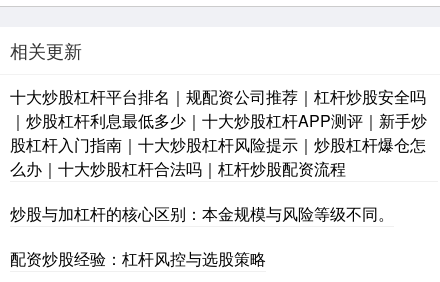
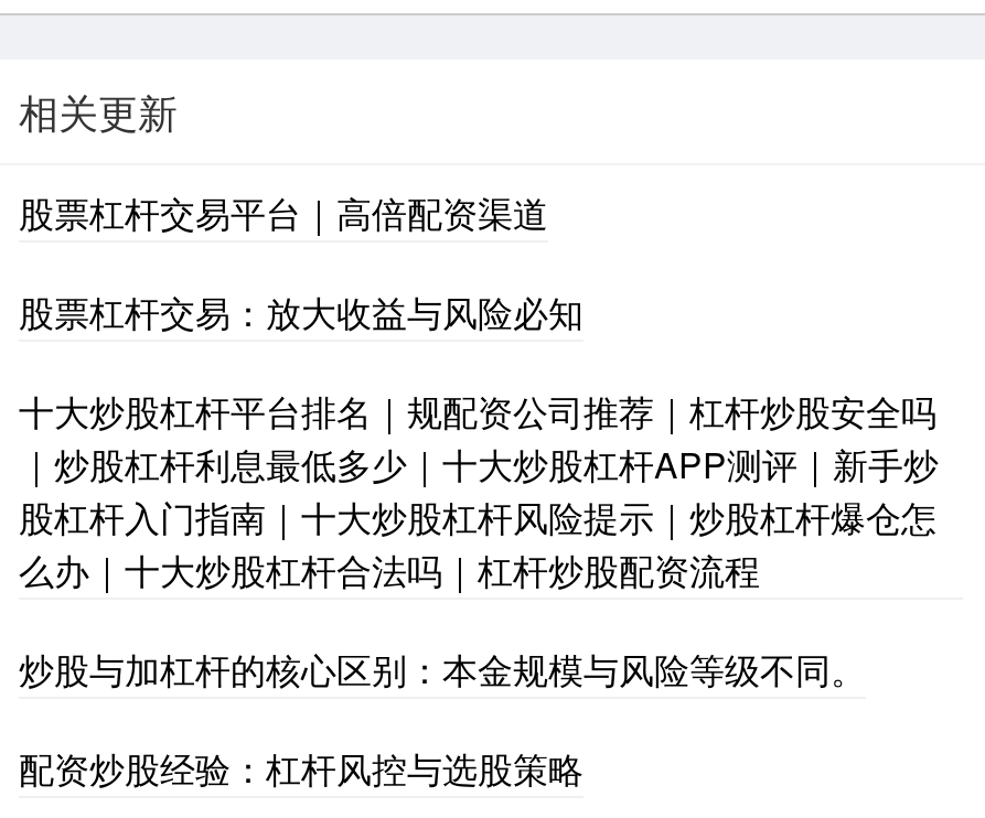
none -> [19,187,583,336] 股票杠杆交易平台｜高倍配资渠道 | 股票杠杆交易：放大收益与风险必知

